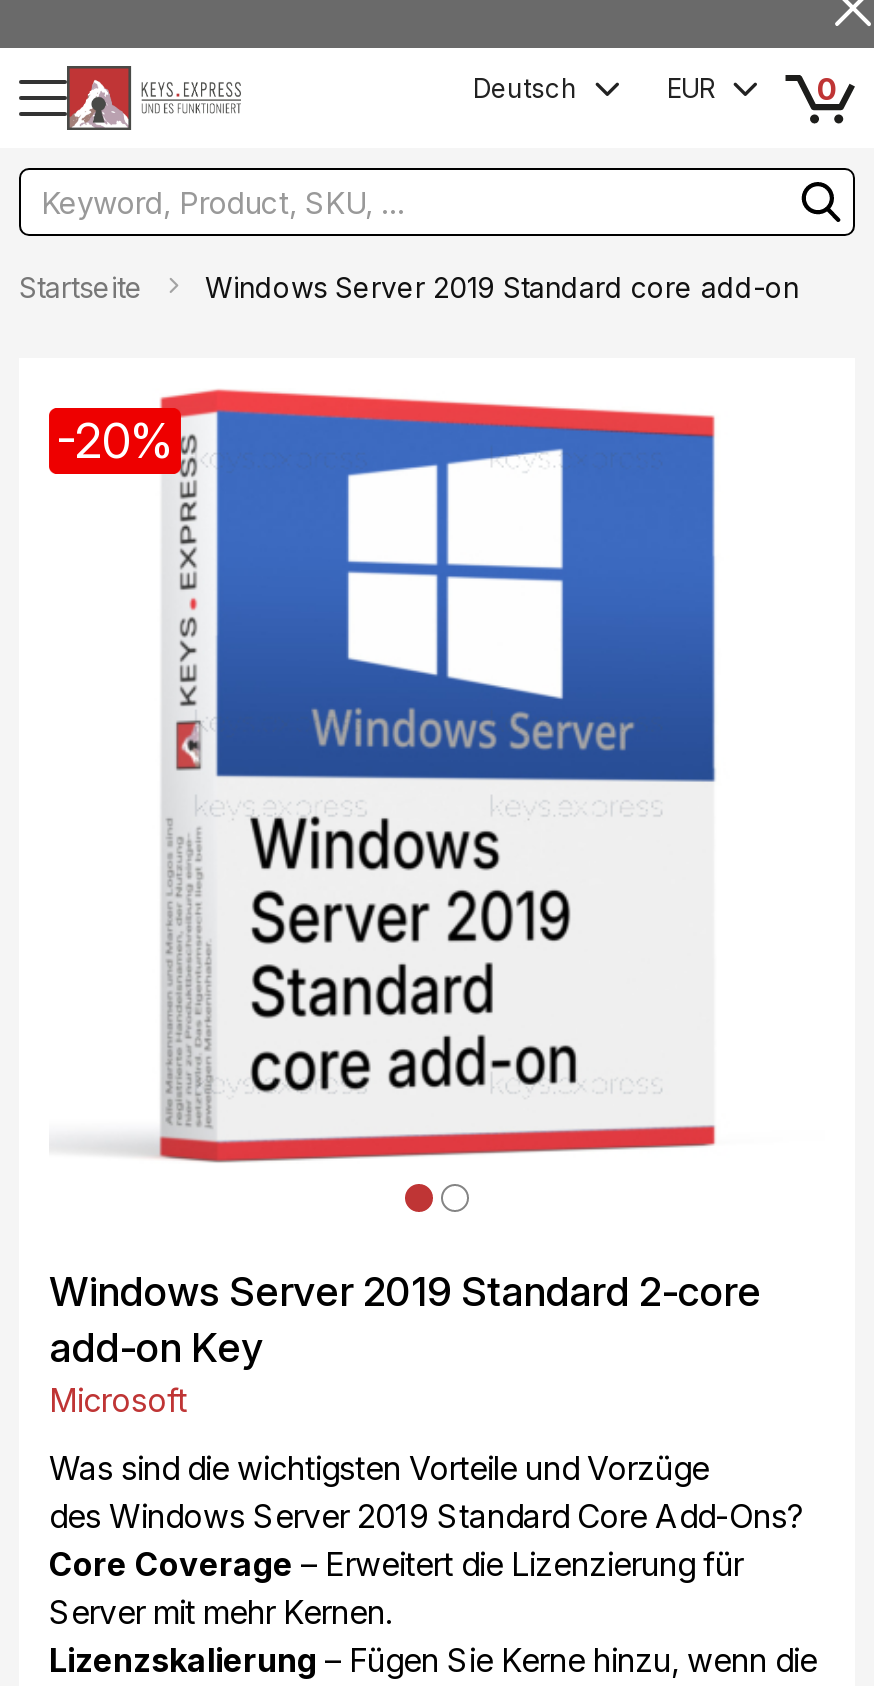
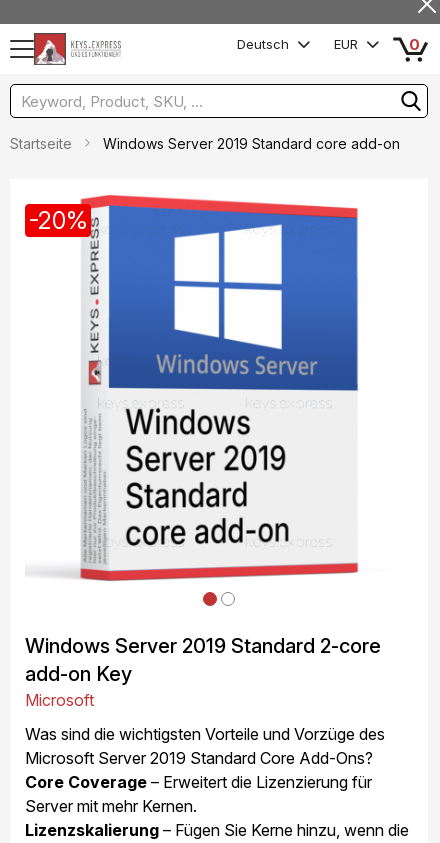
[49,1448,803,1536] Was sind die wichtigsten Vorteile und Vorzüge | des Windows Server 2019 Standard Core Add-Ons? -> [25,724,385,768] Was sind die wichtigsten Vorteile und Vorzüge des | Microsoft Server 2019 Standard Core Add-Ons?

